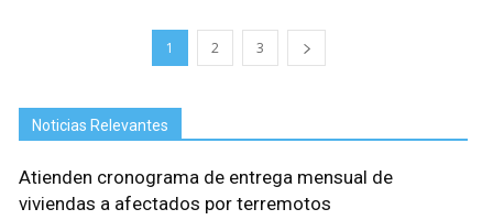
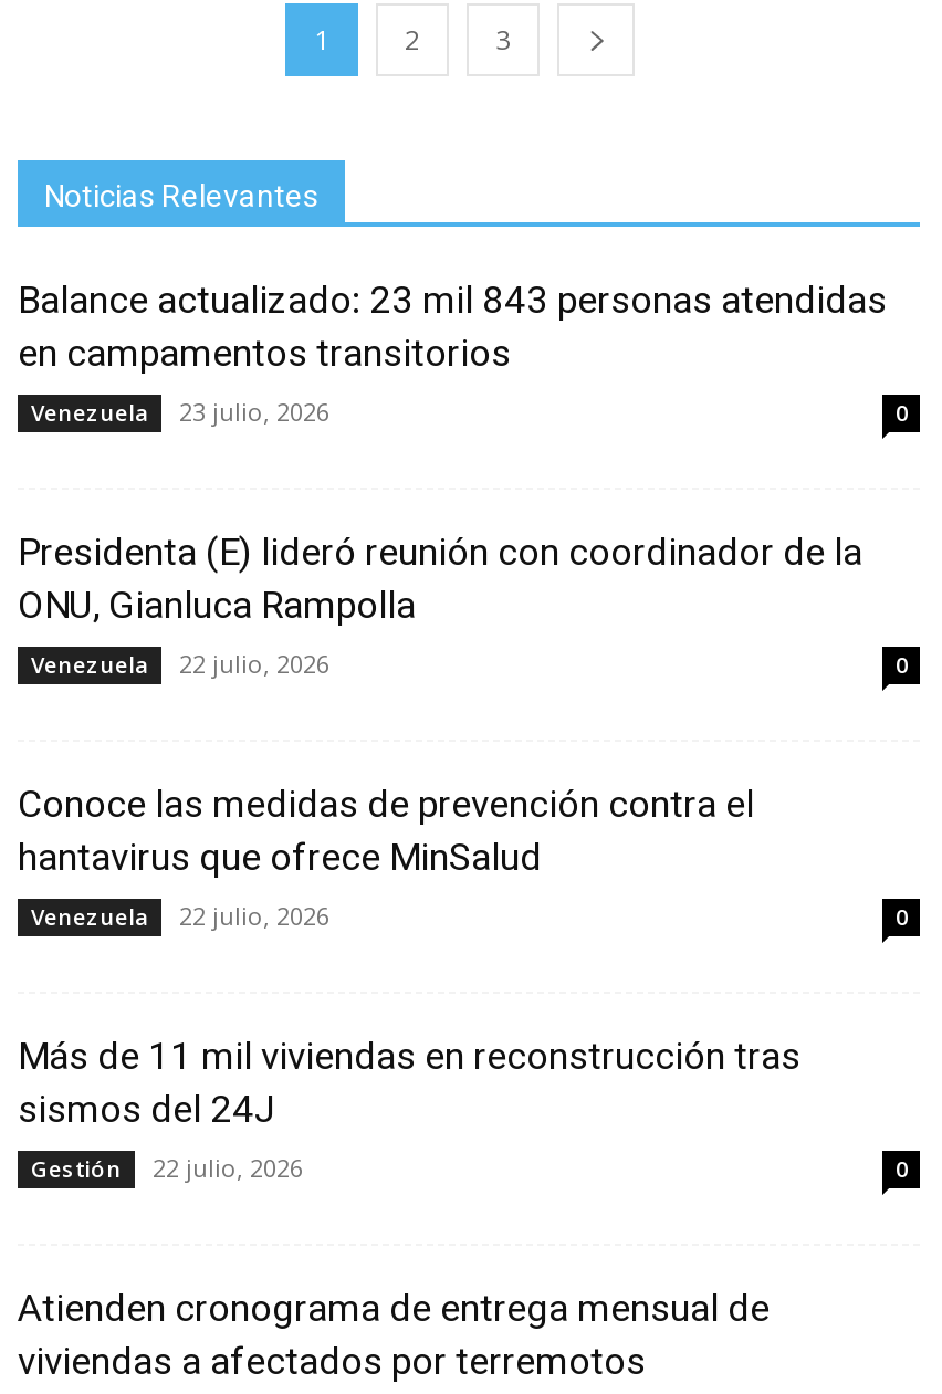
none -> [18,279,909,1185] Balance actualizado: 23 mil 843 personas atendidas | en campamentos transitorios | Venezuela | 23 julio, 2026 | 0 | Presidenta (E) lideró reunión con coordinador de la | ONU, Gianluca Rampolla | Venezuela | 22 julio, 2026 | 0 | Conoce las medidas de prevención contra el | hantavirus que ofrece MinSalud | Venezuela | 22 julio, 2026 | 0 | Más de 11 mil viviendas en reconstrucción tras | sismos del 24J | Gestión | 22 julio, 2026 | 0

